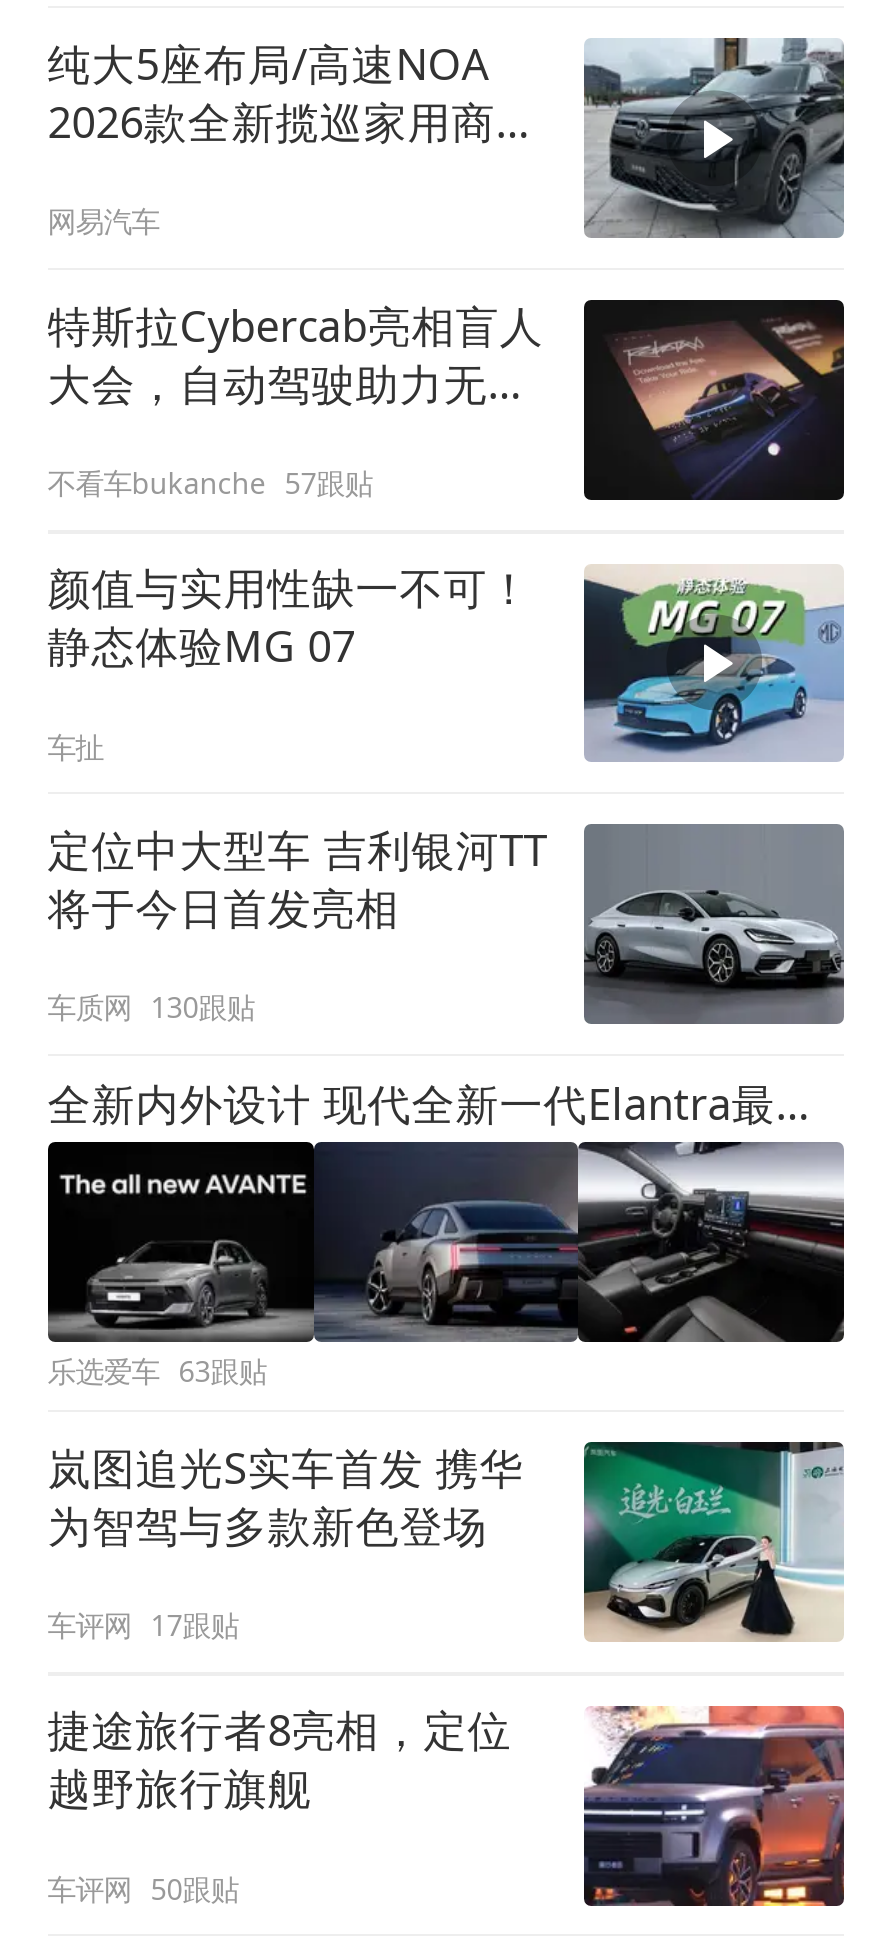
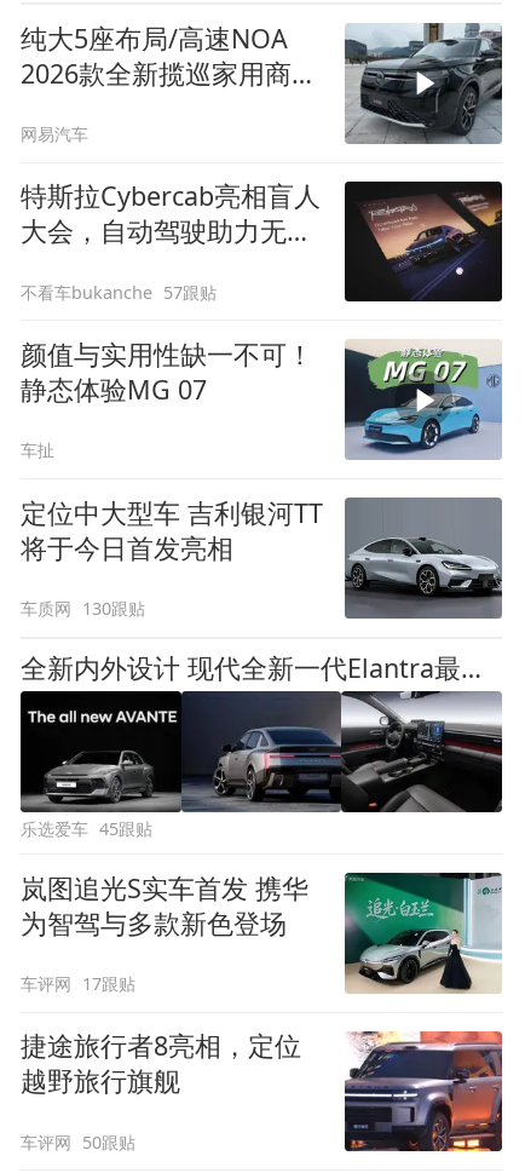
[47,1351,267,1389] 乐选爱车 63跟贴 -> [20,818,153,841] 乐选爱车 45跟贴

